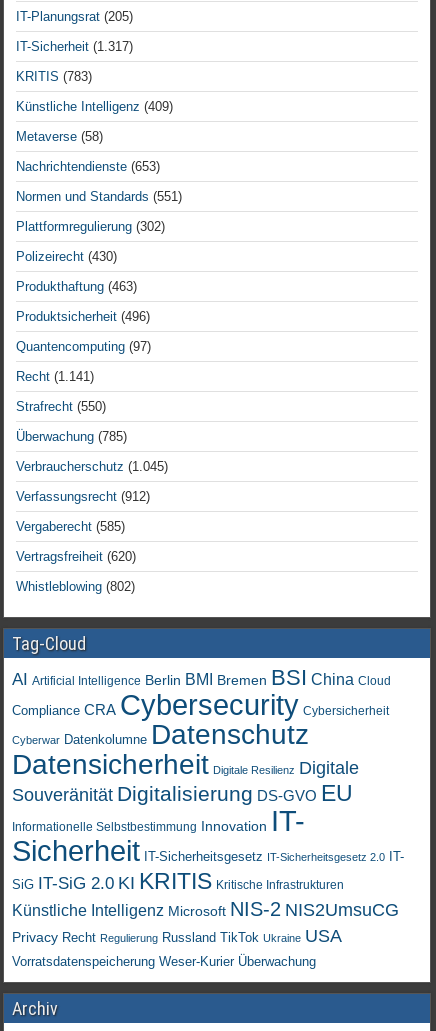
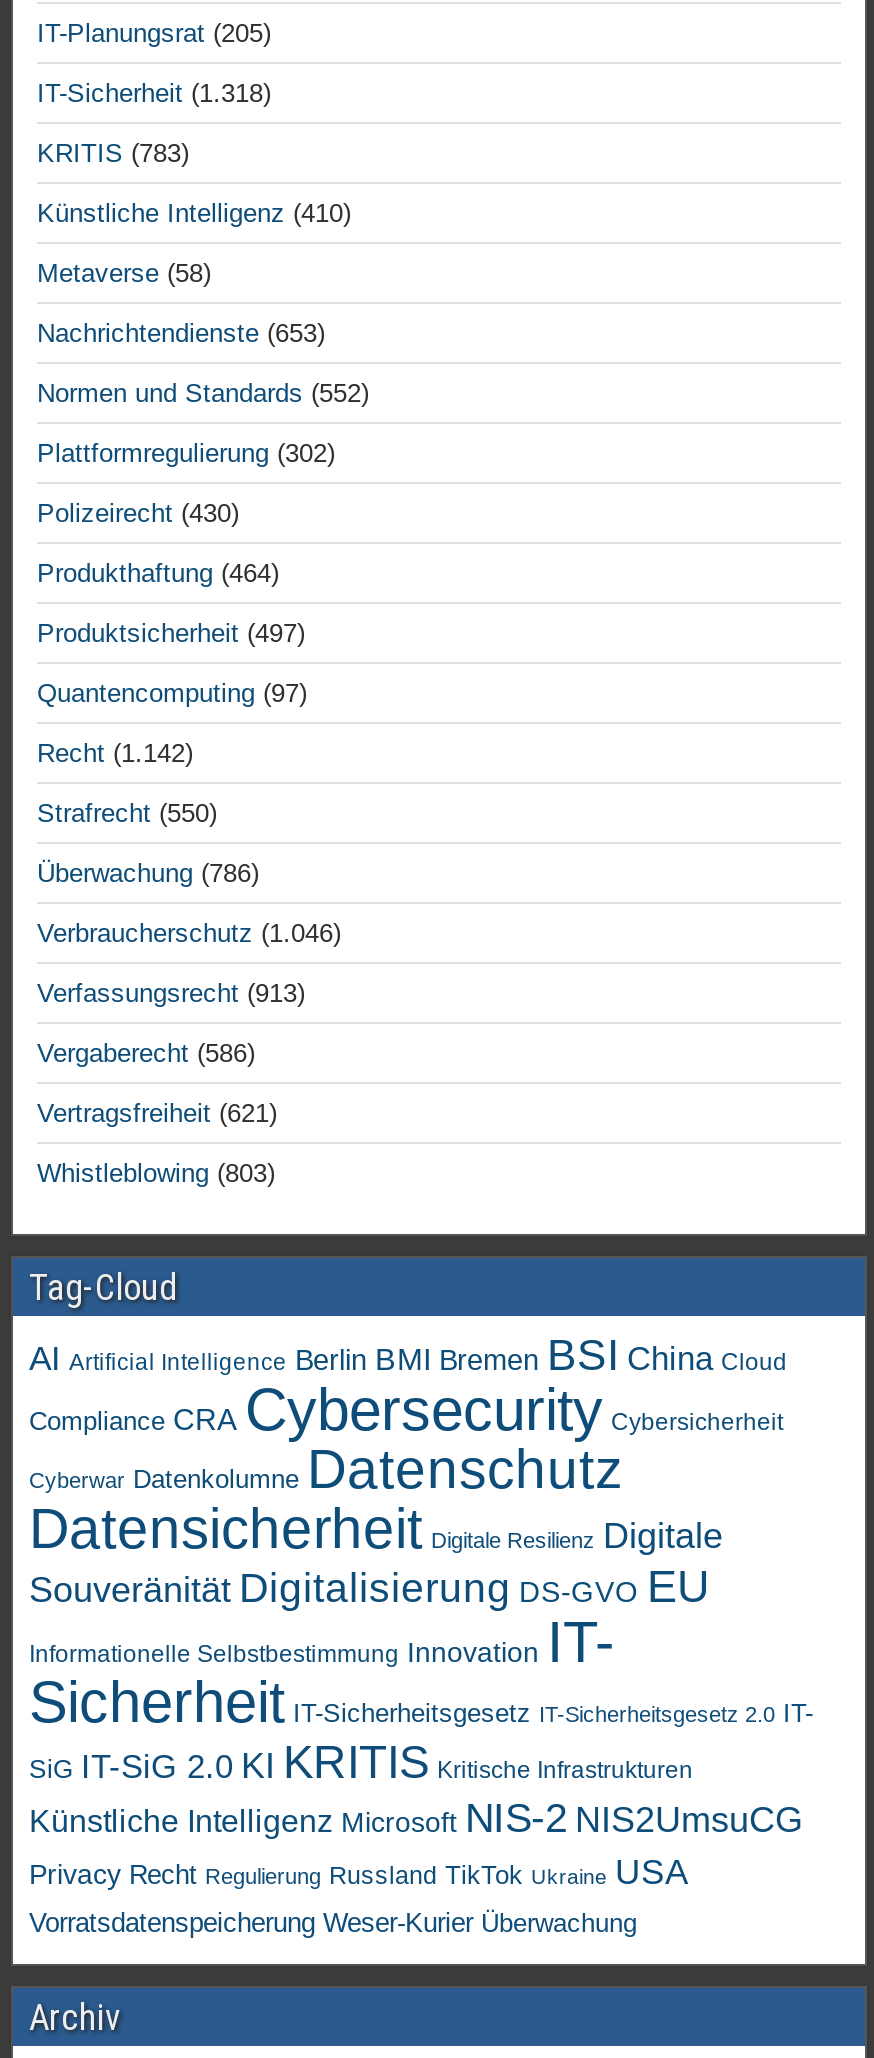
[16,39,133,54] IT-Sicherheit (1.317) -> [37,78,271,108] IT-Sicherheit (1.318)
[16,99,173,114] Künstliche Intelligenz (409) -> [37,198,351,228] Künstliche Intelligenz (410)
[16,189,182,204] Normen und Standards (551) -> [37,378,369,408] Normen und Standards (552)
[16,279,137,294] Produkthaftung (463) -> [37,558,279,588] Produkthaftung (464)
[16,309,150,324] Produktsicherheit (496) -> [37,618,305,648] Produktsicherheit (497)
[16,369,94,384] Recht (1.141) -> [37,738,193,768] Recht (1.142)
[16,429,127,444] Überwachung (785) -> [37,858,259,888] Überwachung (786)
[16,459,168,474] Verbraucherschutz (1.045) -> [37,918,341,948] Verbraucherschutz (1.046)
[16,489,150,504] Verfassungsrecht (912) -> [37,978,305,1008] Verfassungsrecht (913)
[16,519,125,534] Vergaberecht (585) -> [37,1038,255,1068] Vergaberecht (586)
[16,549,136,564] Vertragsfreiheit (620) -> [37,1098,277,1128] Vertragsfreiheit (621)
[16,579,135,594] Whistleblowing (802) -> [37,1158,275,1188] Whistleblowing (803)

